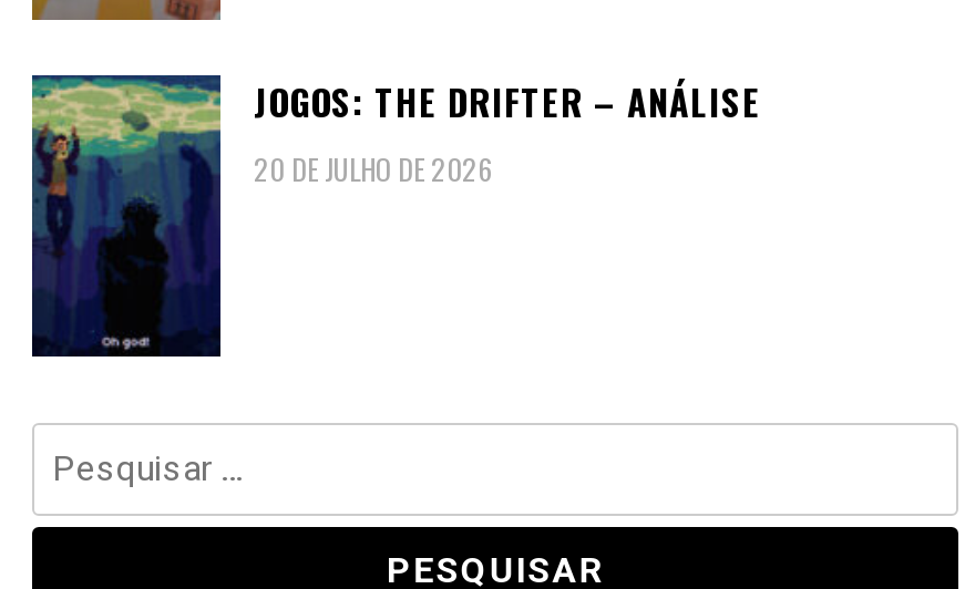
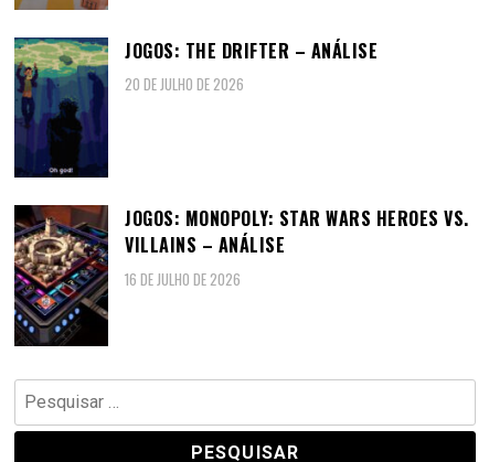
none -> [13,204,469,346] [image] | JOGOS: MONOPOLY: STAR WARS HEROES VS. | VILLAINS – ANÁLISE | 16 DE JULHO DE 2026

